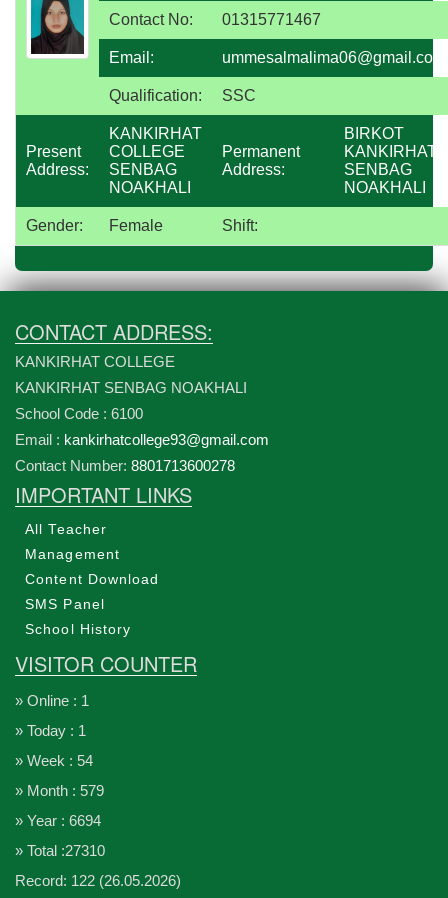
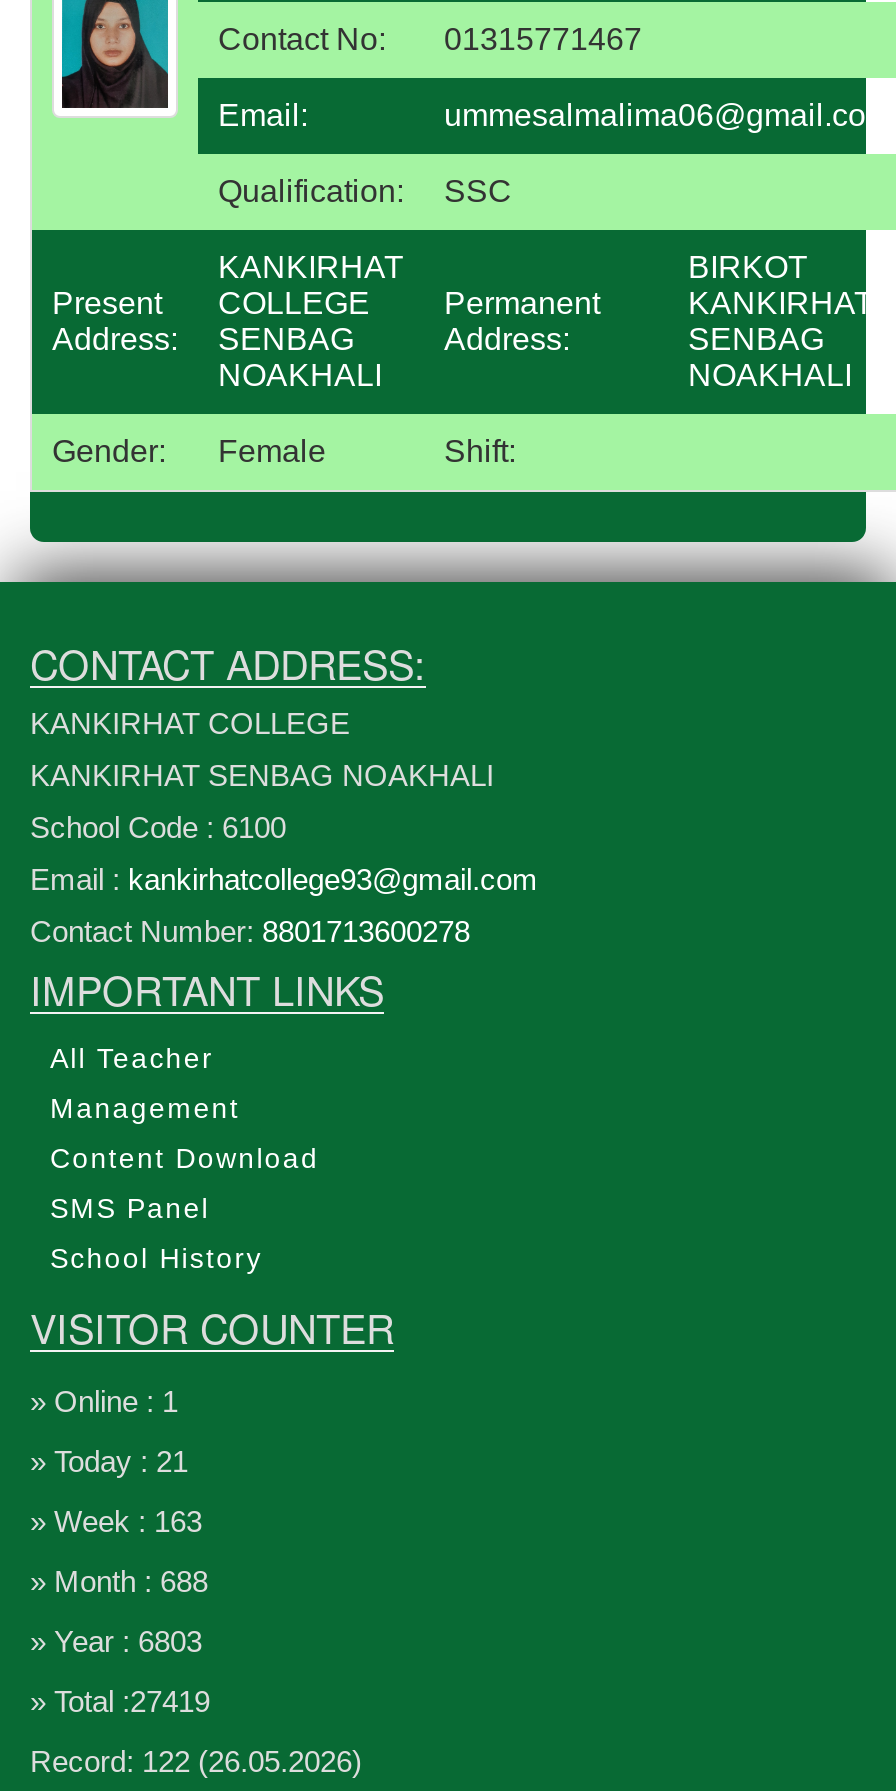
[15,722,86,739] » Today : 1 -> [30,1444,188,1478] » Today : 21
[15,752,93,769] » Week : 54 -> [30,1504,202,1538] » Week : 163
[15,782,104,799] » Month : 579 -> [30,1564,208,1598] » Month : 688
[15,812,101,829] » Year : 6694 -> [30,1624,202,1658] » Year : 6803
[15,842,105,859] » Total :27310 -> [30,1684,210,1718] » Total :27419

